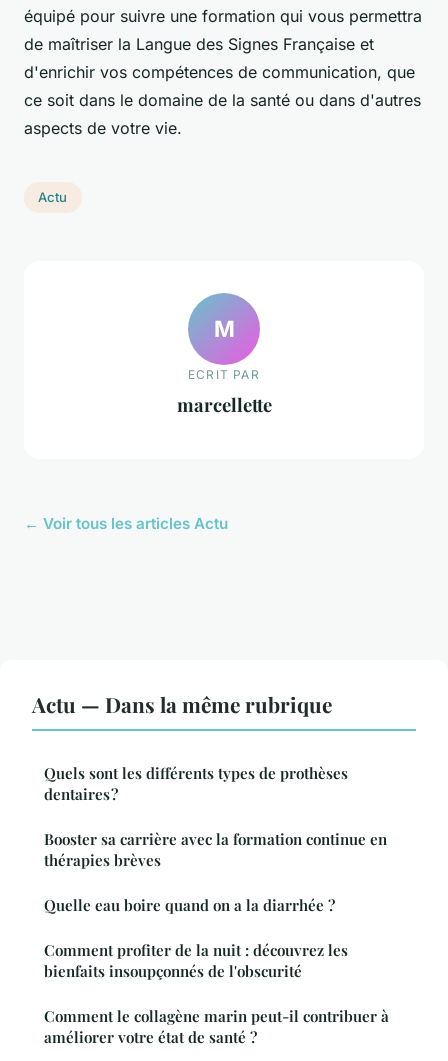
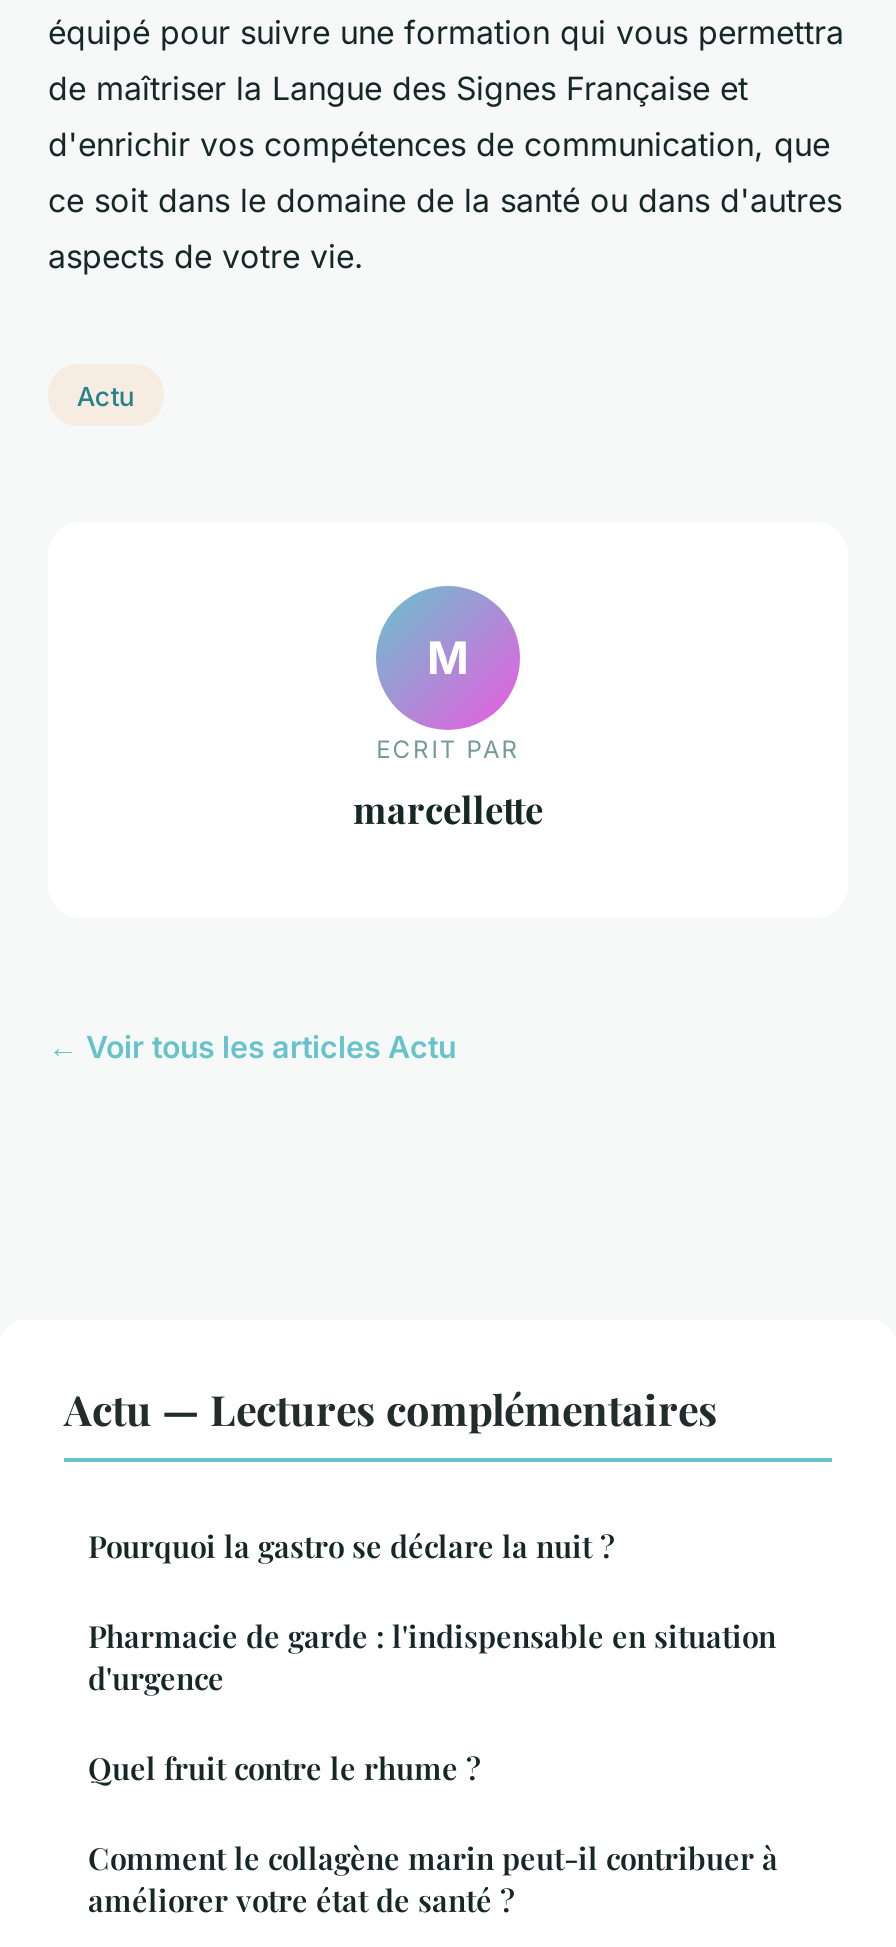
[32,689,387,980] Actu — Dans la même rubrique | Quels sont les différents types de prothèses | dentaires ? | Booster sa carrière avec la formation continue en | thérapies brèves | Quelle eau boire quand on a la diarrhée ? | Comment profiter de la nuit : découvrez les | bienfaits insoupçonnés de l'obscurité -> [64,1379,776,1787] Actu — Lectures complémentaires | Pourquoi la gastro se déclare la nuit ? | Pharmacie de garde : l'indispensable en situation | d'urgence | Quel fruit contre le rhume ?

